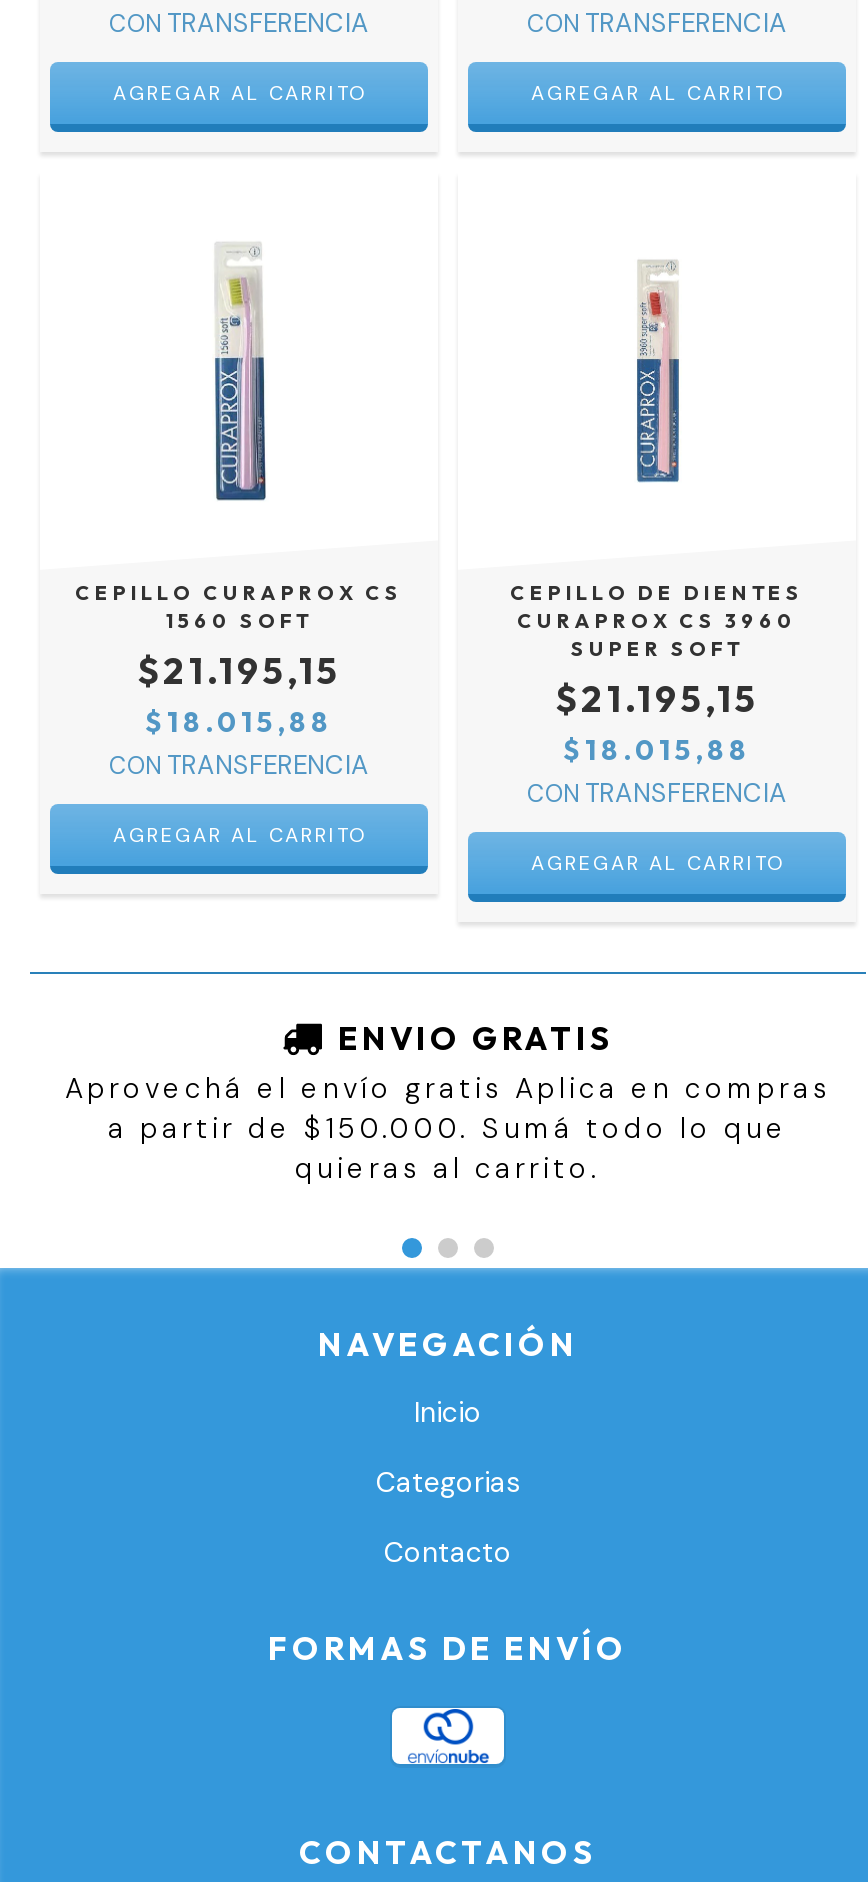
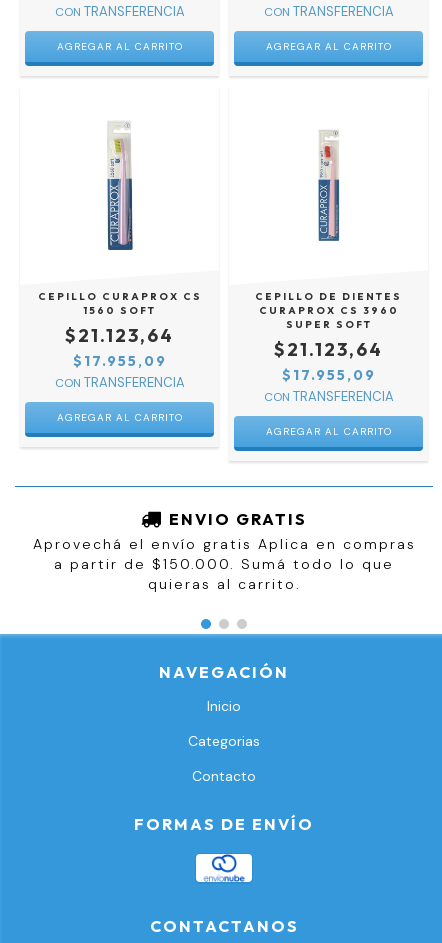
[137,648,341,694] $21.195,15 -> [65,324,174,347] $21.123,64
[555,676,759,722] $21.195,15 -> [274,338,383,361] $21.123,64
[145,704,333,740] $18.015,88 -> [72,352,166,370] $17.955,09
[563,732,751,768] $18.015,88 -> [281,366,375,384] $17.955,09

